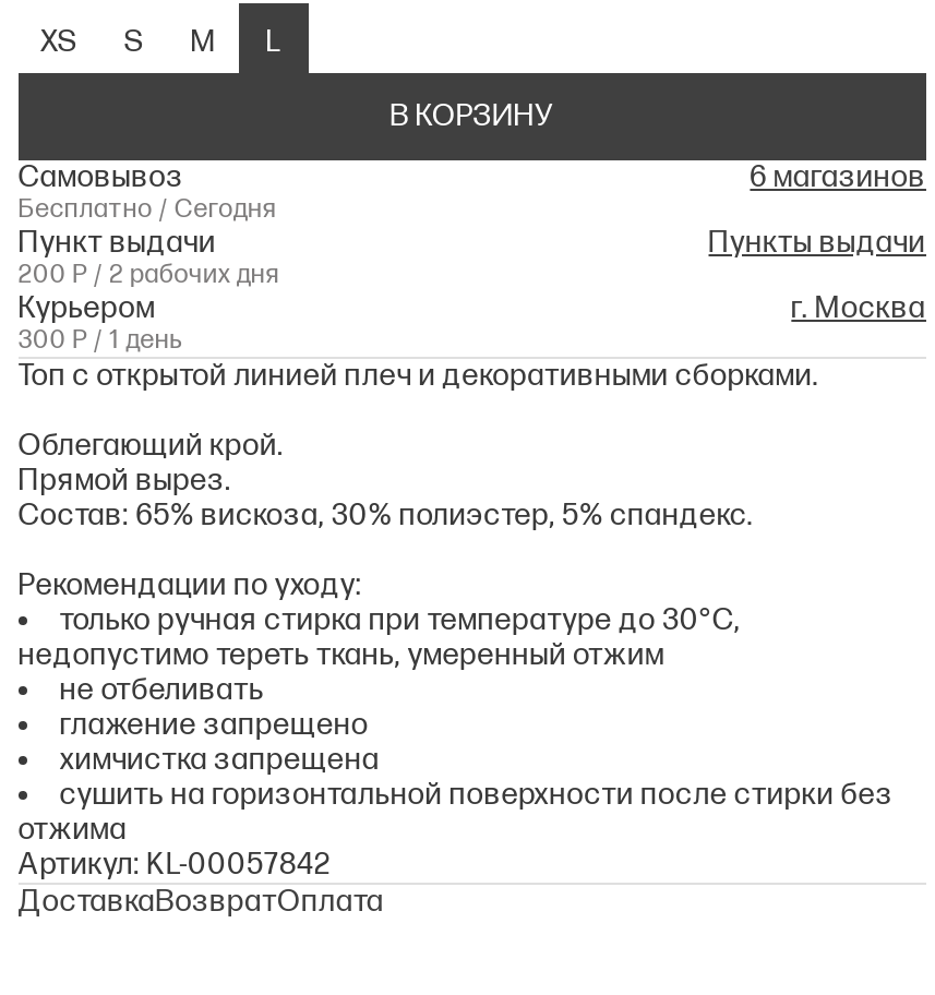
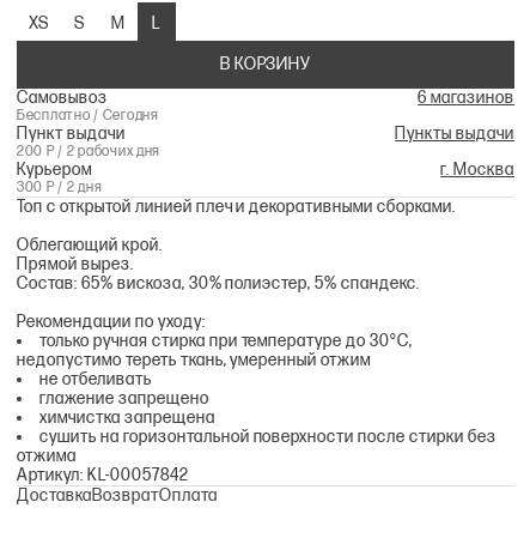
[19,324,182,357] 300 Р / 1 день -> [17,179,102,197] 300 Р / 2 дня

